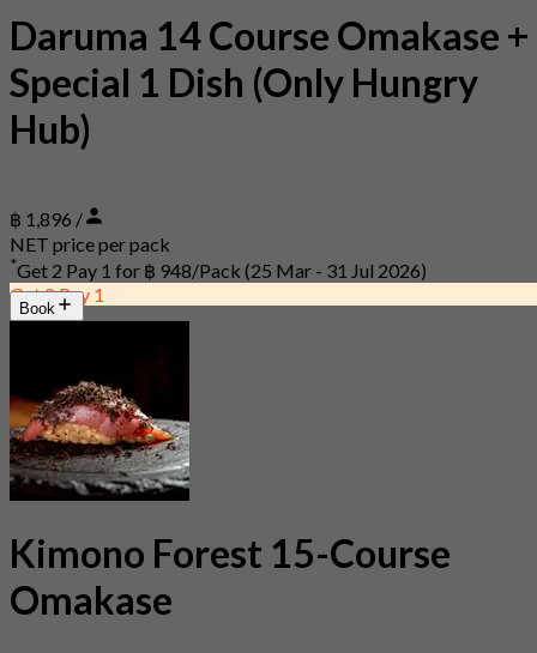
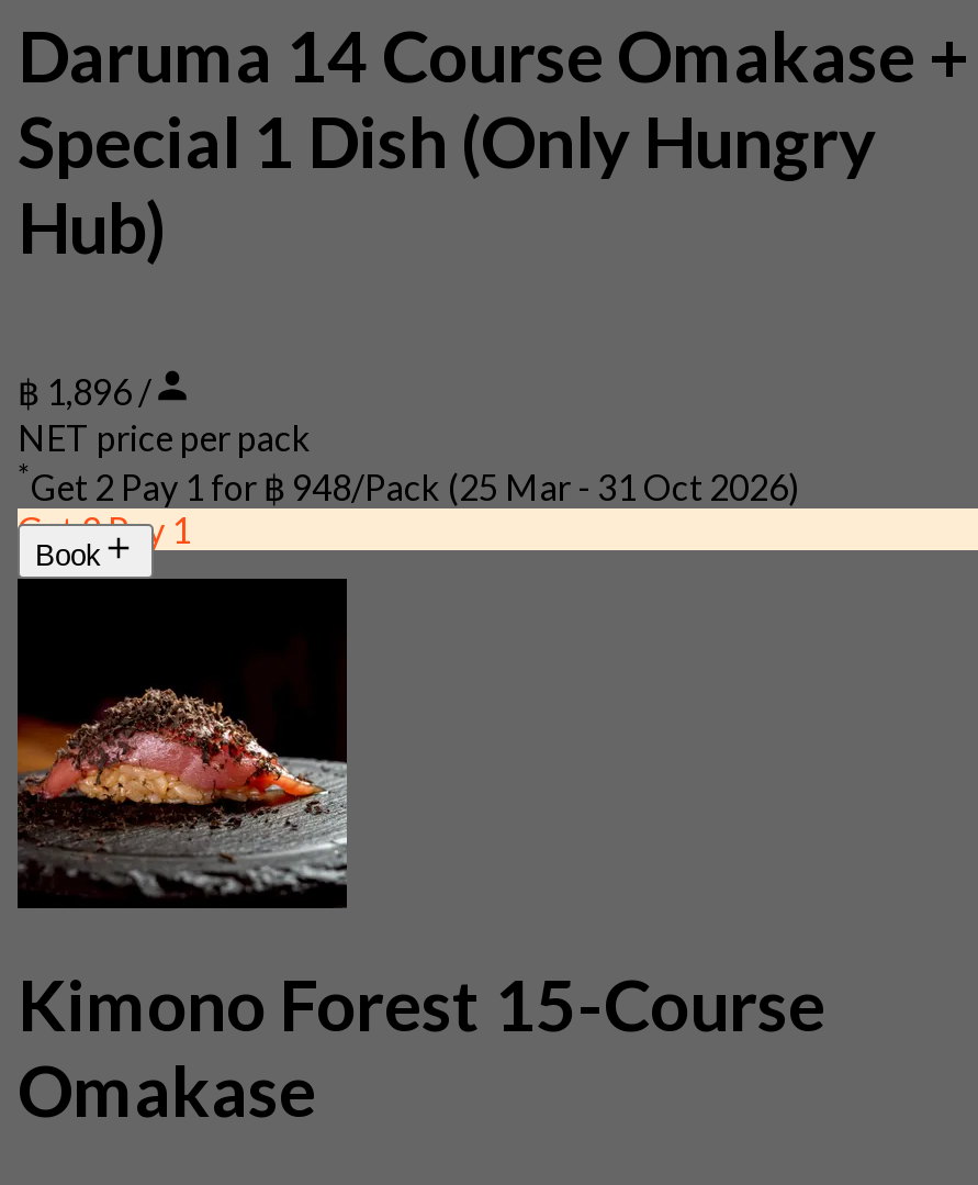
[10,255,427,281] *Get 2 Pay 1 for฿ 948/Pack (25 Mar - 31 Jul 2026) -> [18,457,799,506] *Get 2 Pay 1 for฿ 948/Pack (25 Mar - 31 Oct 2026)

